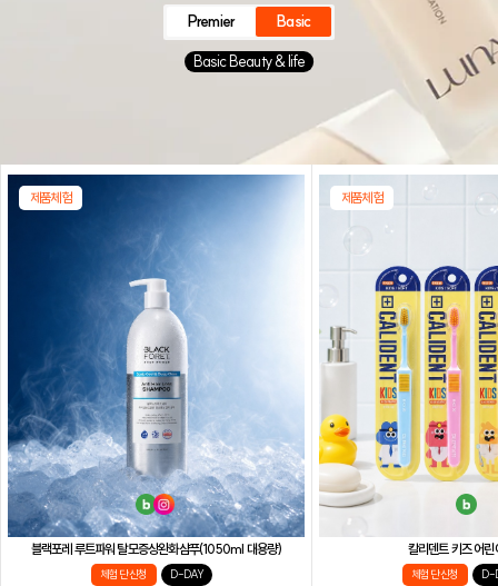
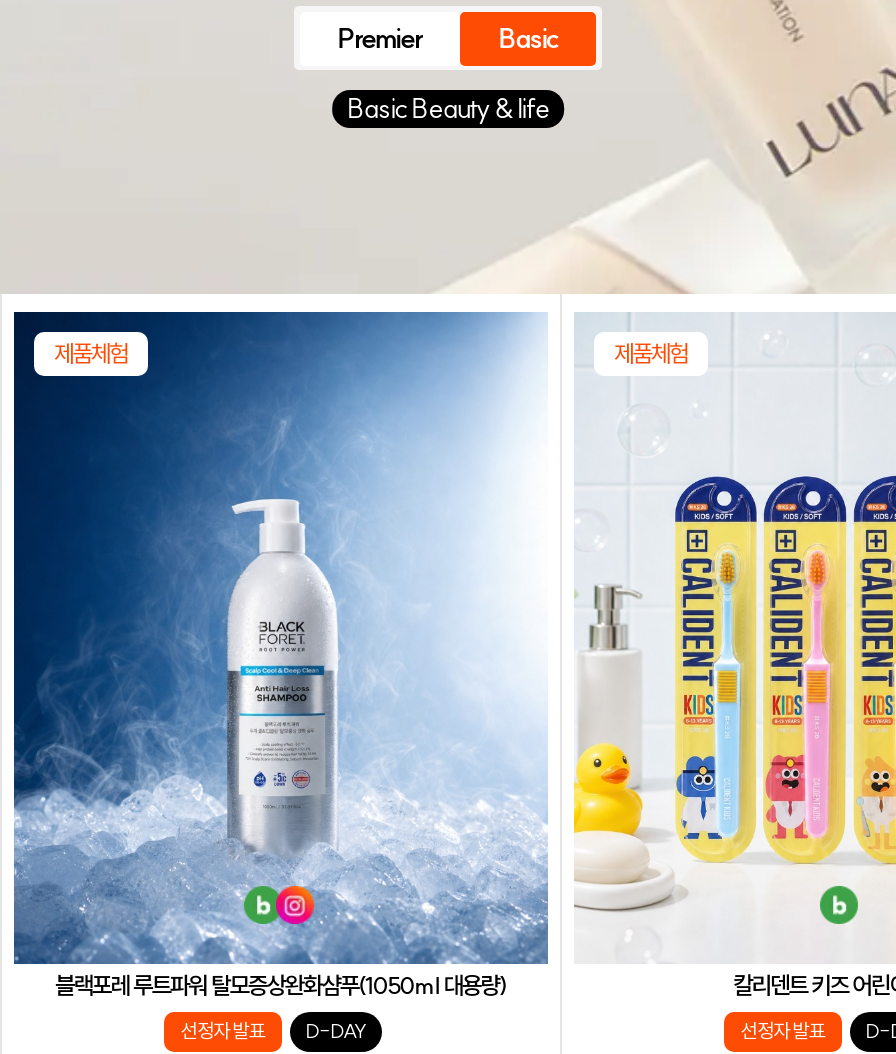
[100,567,147,581] 체험단 신청 -> [181,1019,265,1045] 선정자 발표
[412,567,459,581] 체험단 신청 -> [741,1019,825,1045] 선정자 발표

